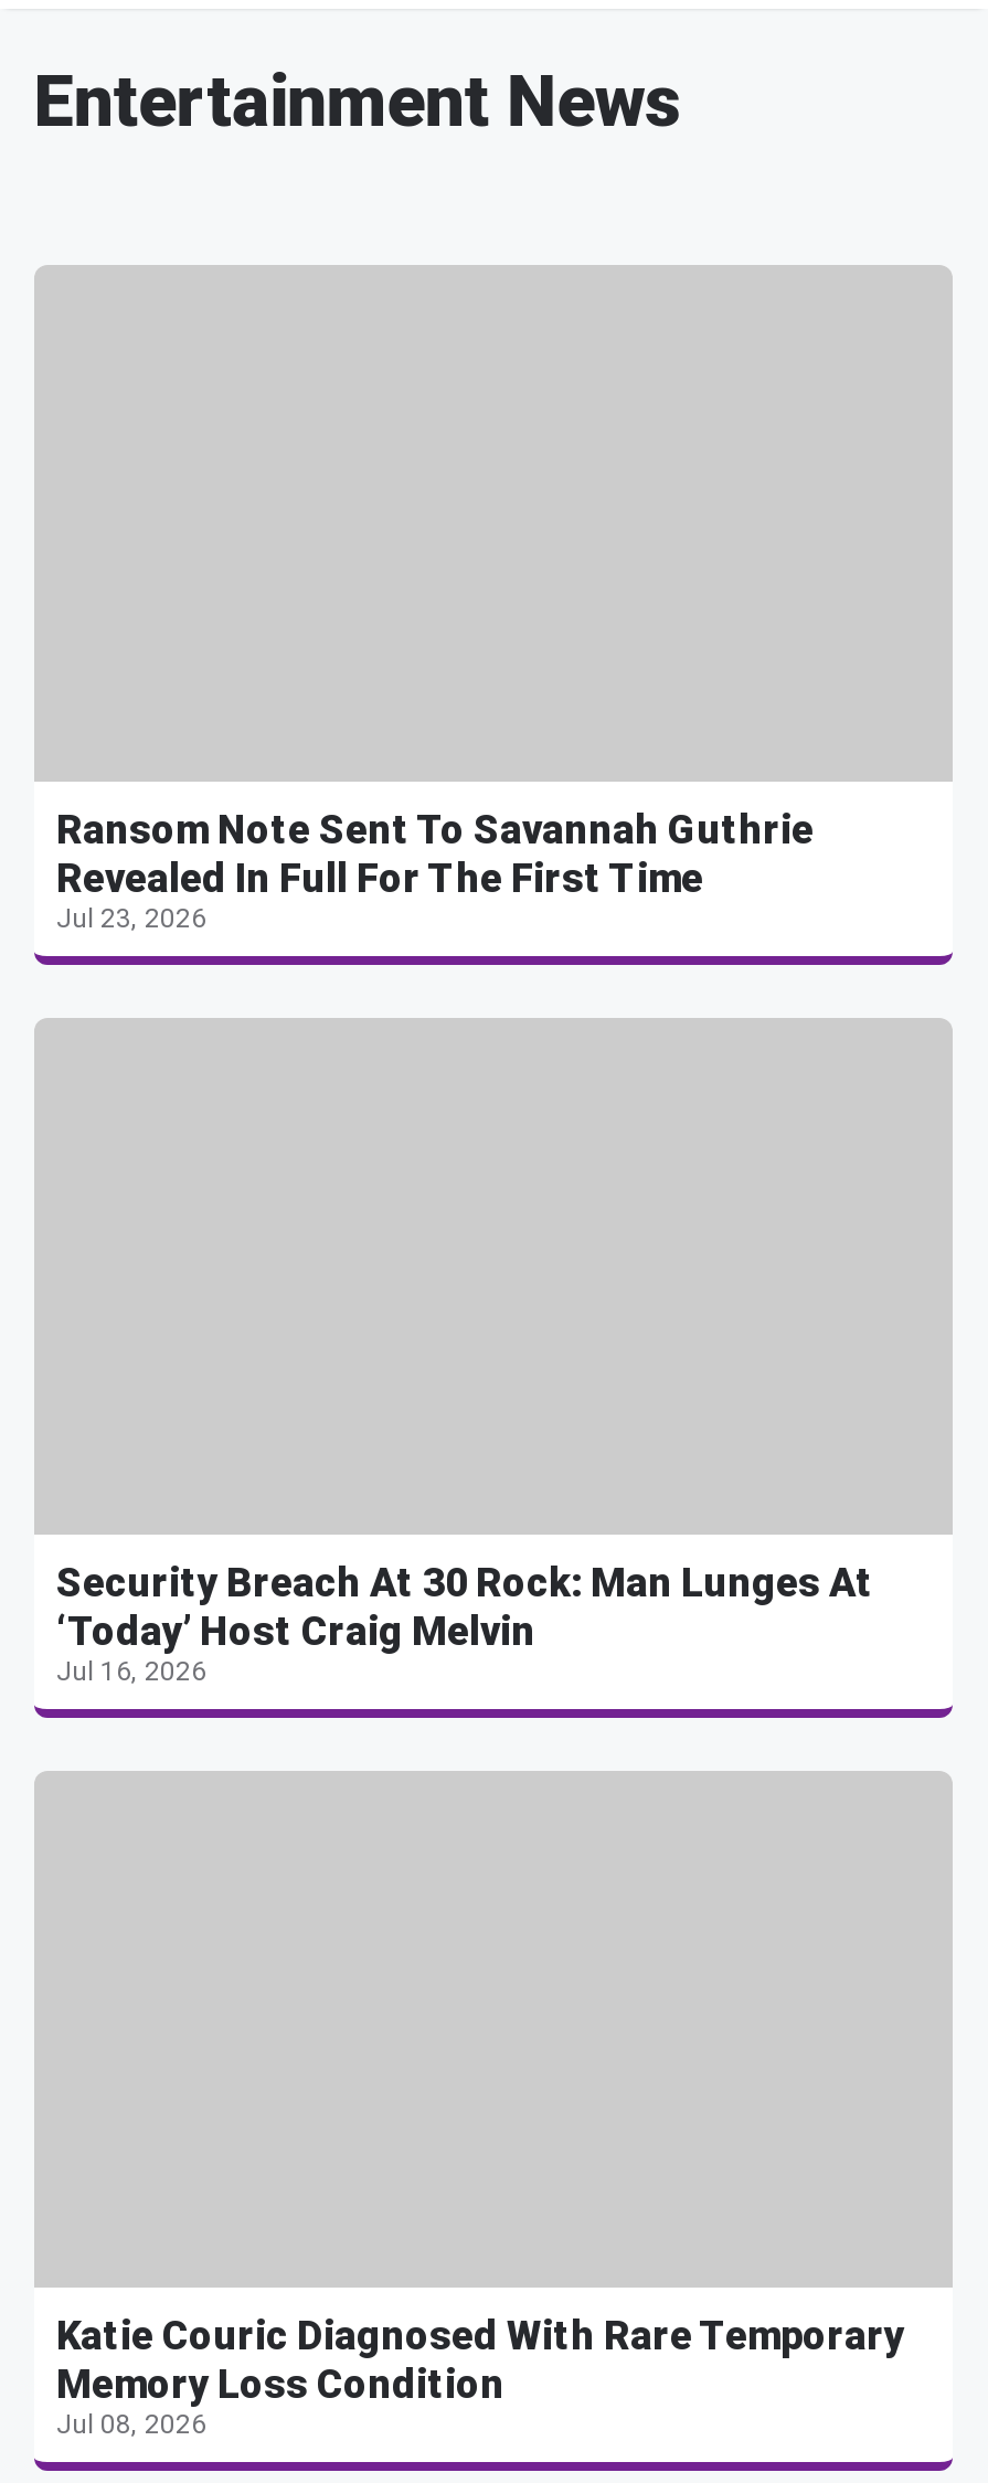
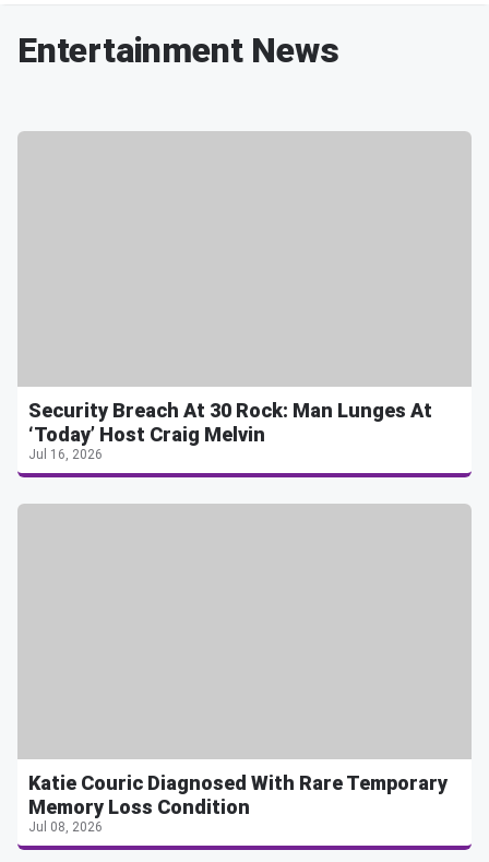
[56,806,814,934] Ransom Note Sent To Savannah Guthrie | Revealed In Full For The First Time | Jul 23, 2026 -> none

